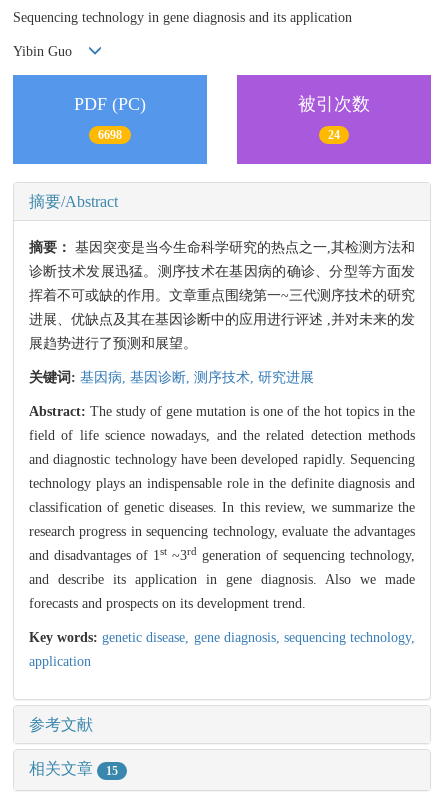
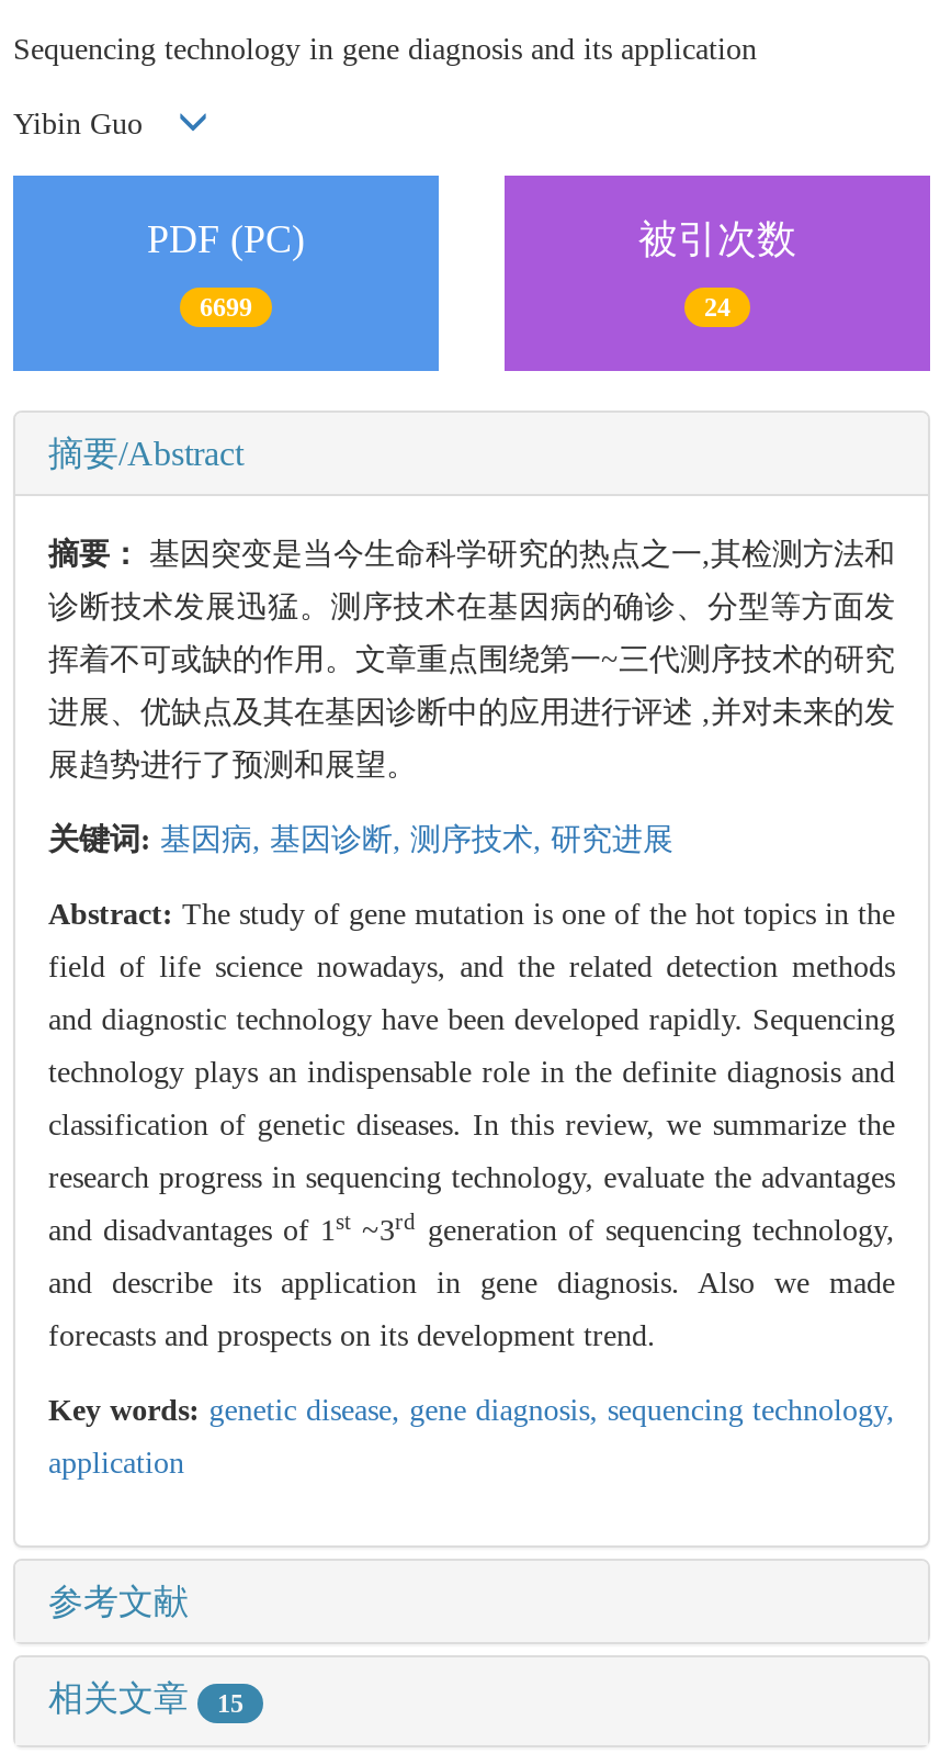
[98,128,122,142] 6698 -> [200,291,252,322] 6699

